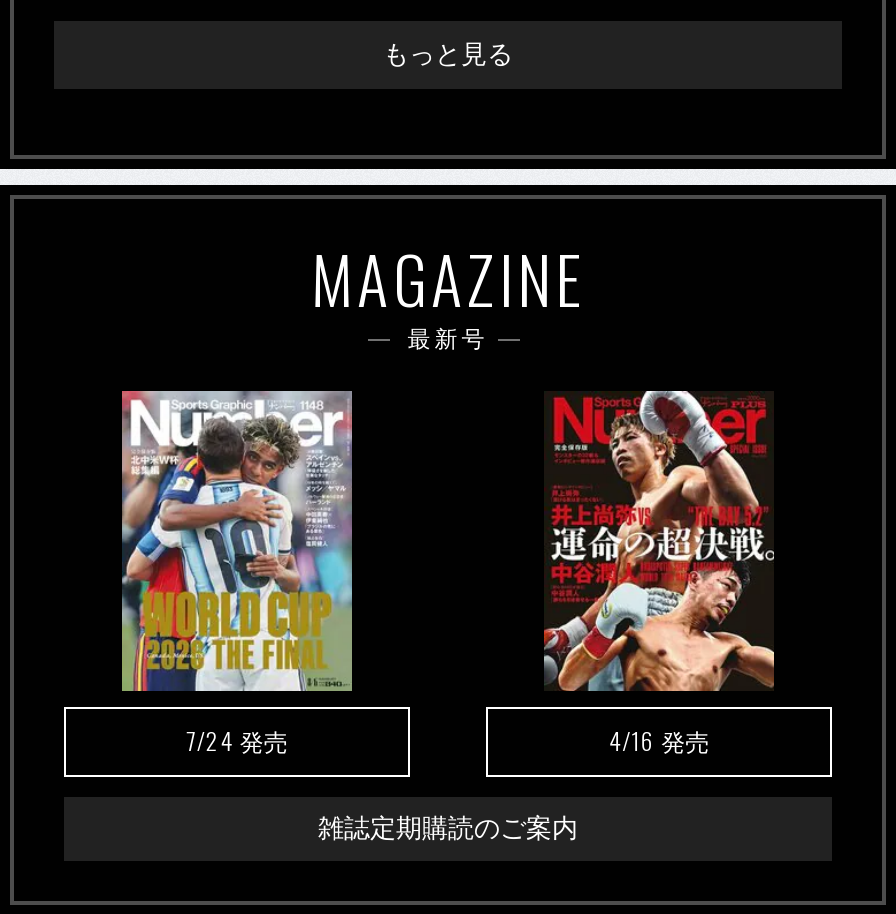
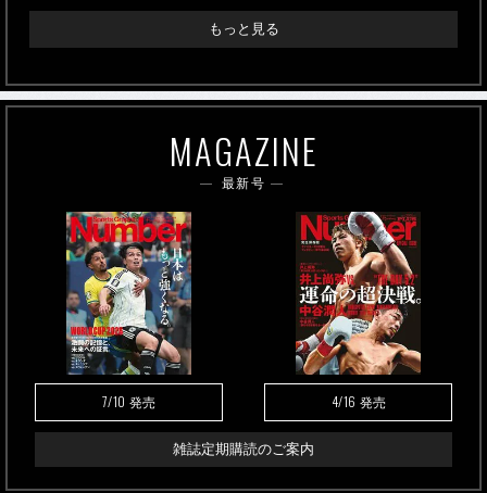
[120,389,354,756] [image] | 7/24発売 -> [66,211,191,410] [image] | 7/10発売

